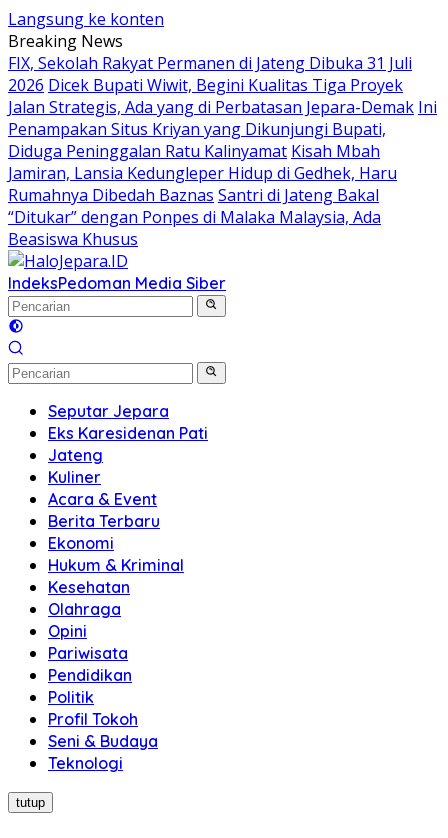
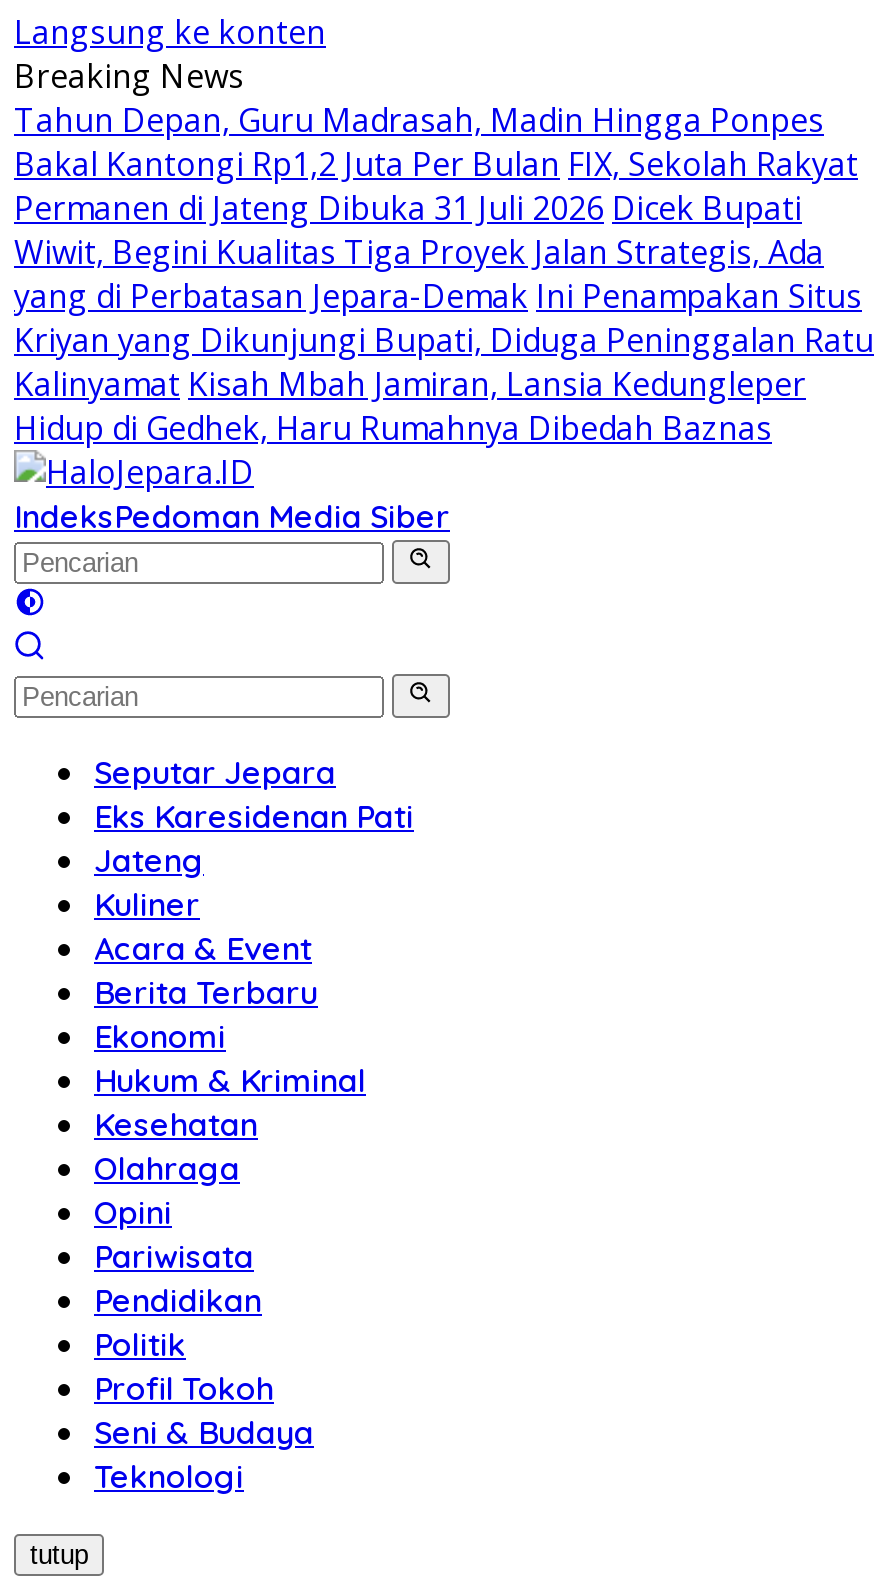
[8,52,437,250] FIX, Sekolah Rakyat Permanen di Jateng Dibuka 31 Juli | 2026 Dicek Bupati Wiwit, Begini Kualitas Tiga Proyek | Jalan Strategis, Ada yang di Perbatasan Jepara-Demak Ini | Penampakan Situs Kriyan yang Dikunjungi Bupati, | Diduga Peninggalan Ratu Kalinyamat Kisah Mbah | Jamiran, Lansia Kedungleper Hidup di Gedhek, Haru | Rumahnya Dibedah Baznas Santri di Jateng Bakal | “Ditukar” dengan Ponpes di Malaka Malaysia, Ada | Beasiswa Khusus -> [14,98,874,450] Tahun Depan, Guru Madrasah, Madin Hingga Ponpes | Bakal Kantongi Rp1,2 Juta Per Bulan FIX, Sekolah Rakyat | Permanen di Jateng Dibuka 31 Juli 2026 Dicek Bupati | Wiwit, Begini Kualitas Tiga Proyek Jalan Strategis, Ada | yang di Perbatasan Jepara-Demak Ini Penampakan Situs | Kriyan yang Dikunjungi Bupati, Diduga Peninggalan Ratu | Kalinyamat Kisah Mbah Jamiran, Lansia Kedungleper | Hidup di Gedhek, Haru Rumahnya Dibedah Baznas

